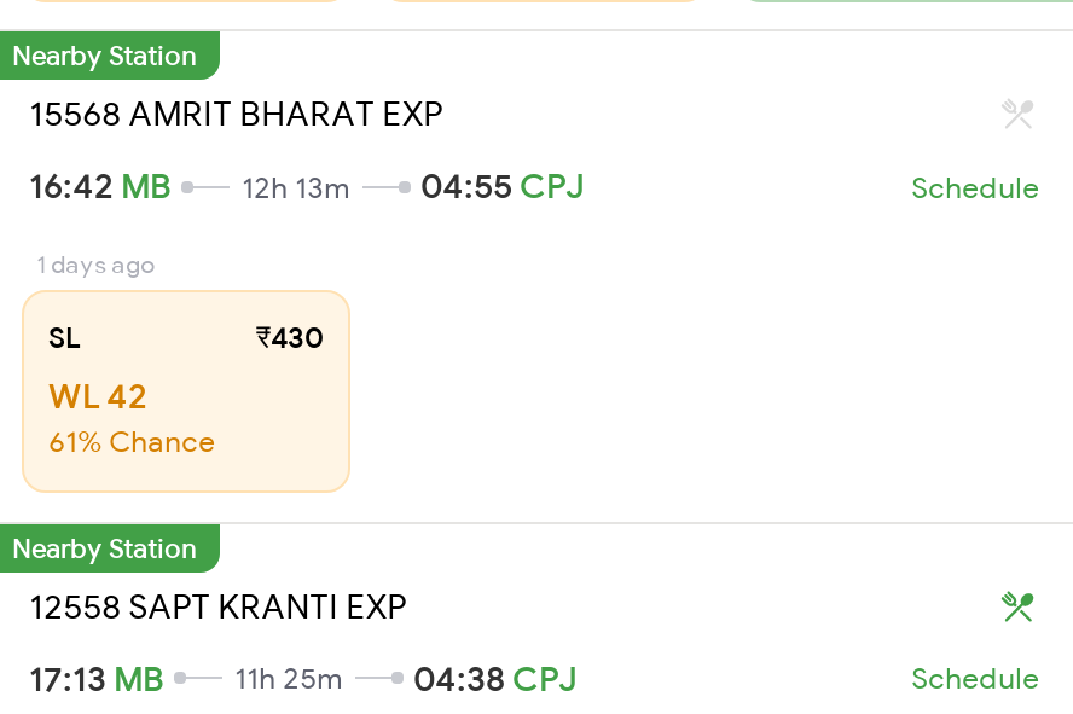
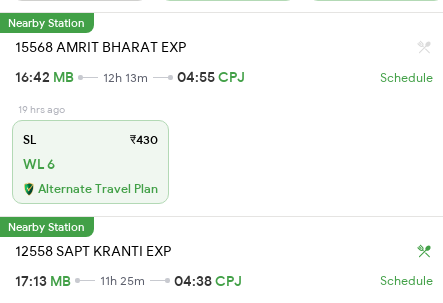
[36,250,155,281] 1 days ago -> [18,103,65,116] 19 hrs ago
[48,375,215,460] WL 42 | 61% Chance -> [23,155,158,196] WL 6 | Alternate Travel Plan

